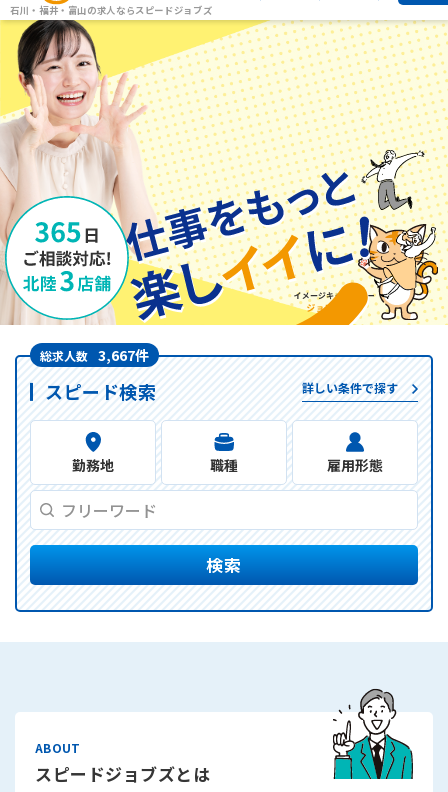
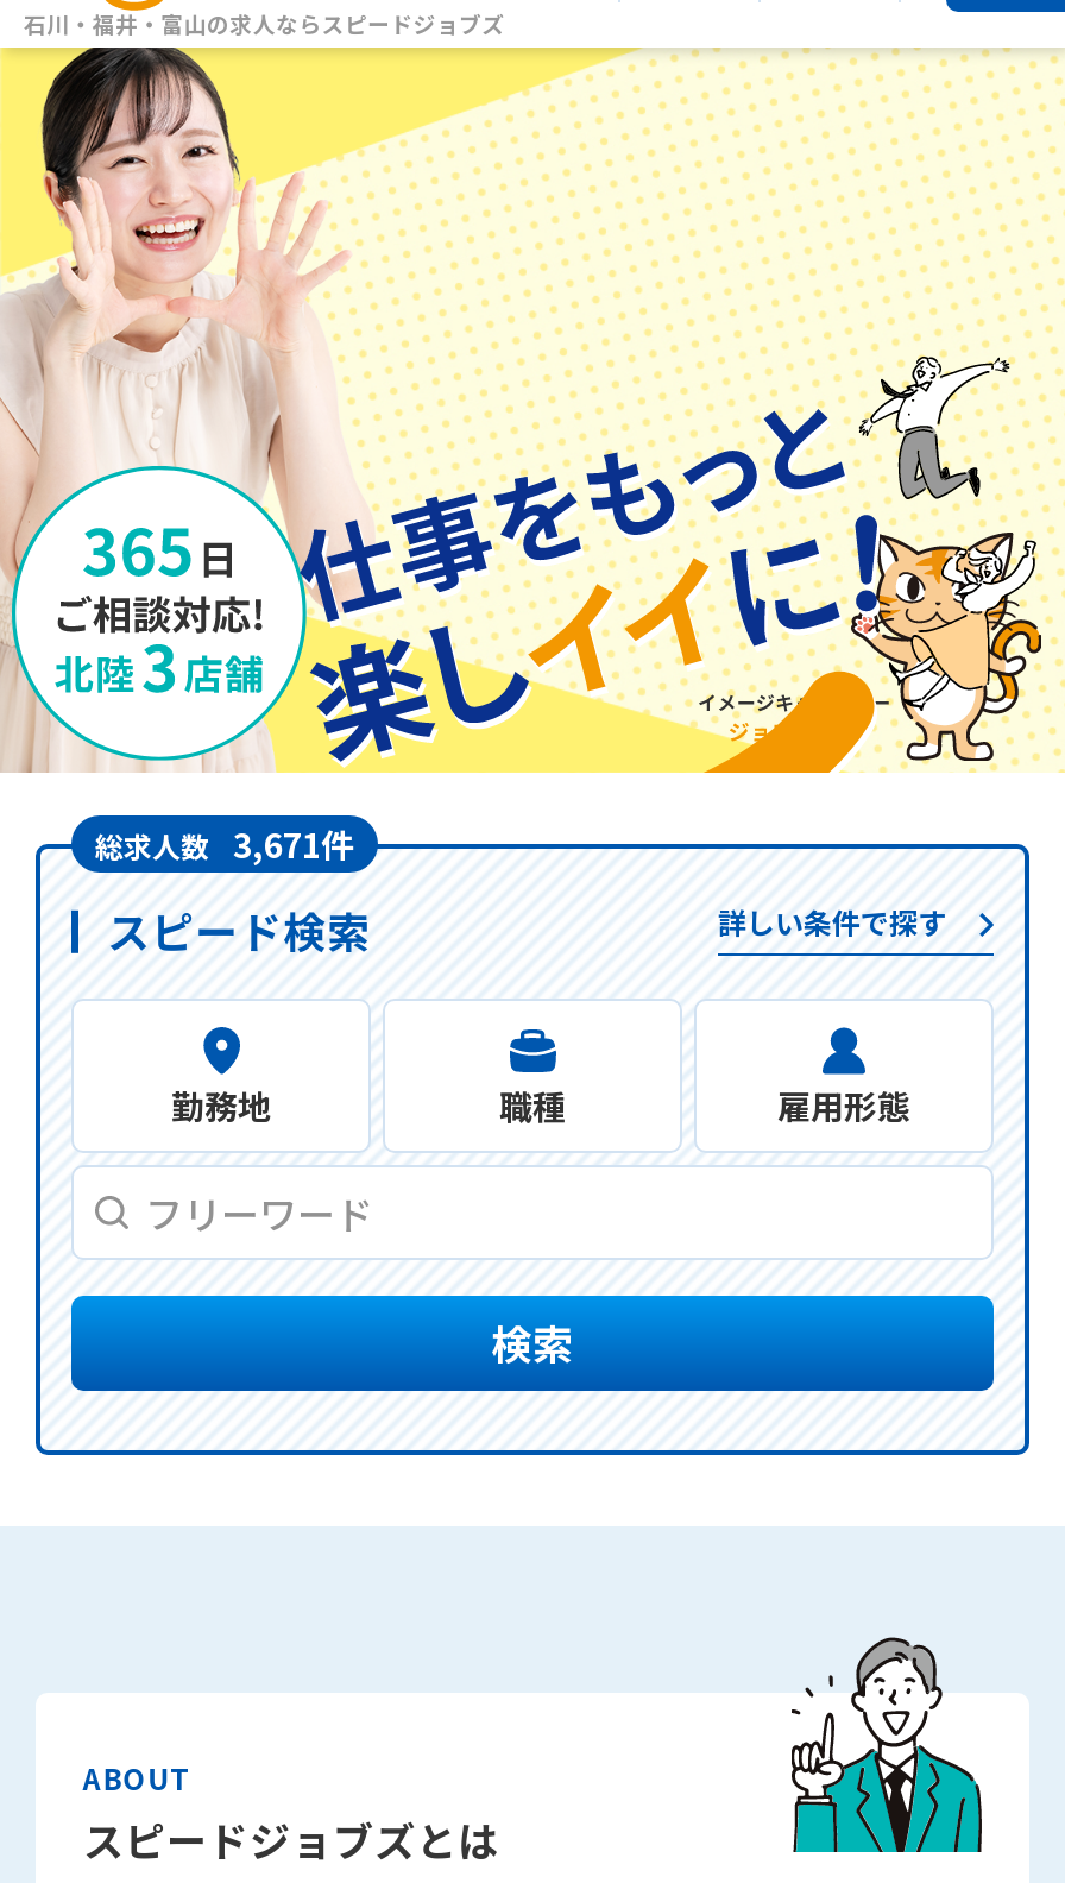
[40,345,149,365] 総求人数 3,667件 -> [95,819,354,867] 総求人数 3,671件

